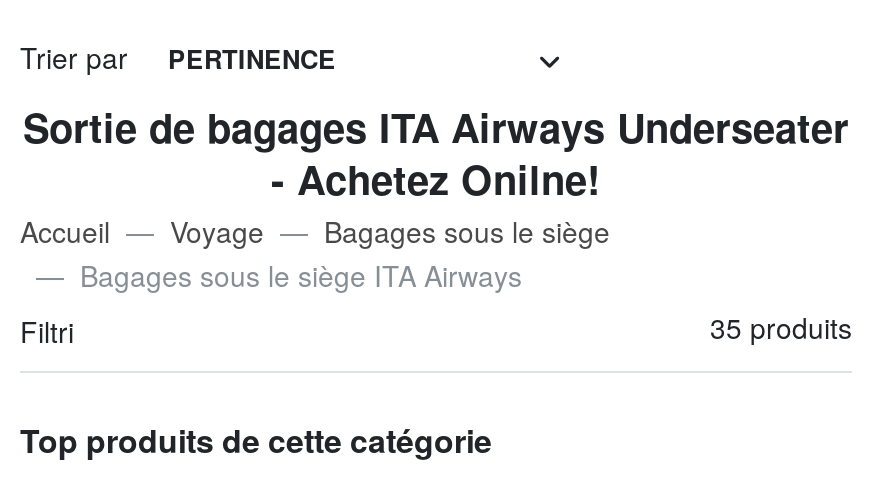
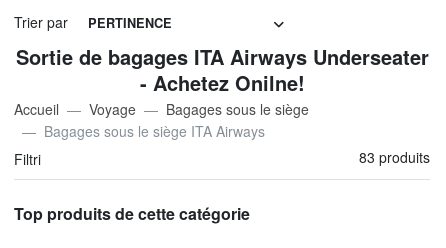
[710,306,852,346] 35 produits -> [359,146,430,166] 83 produits

